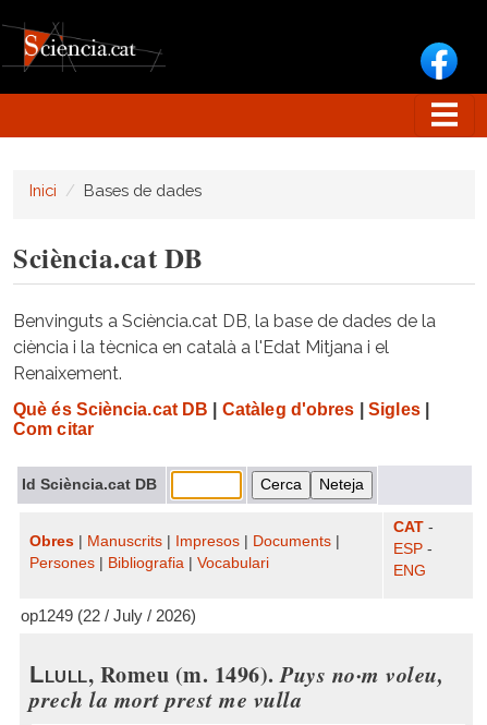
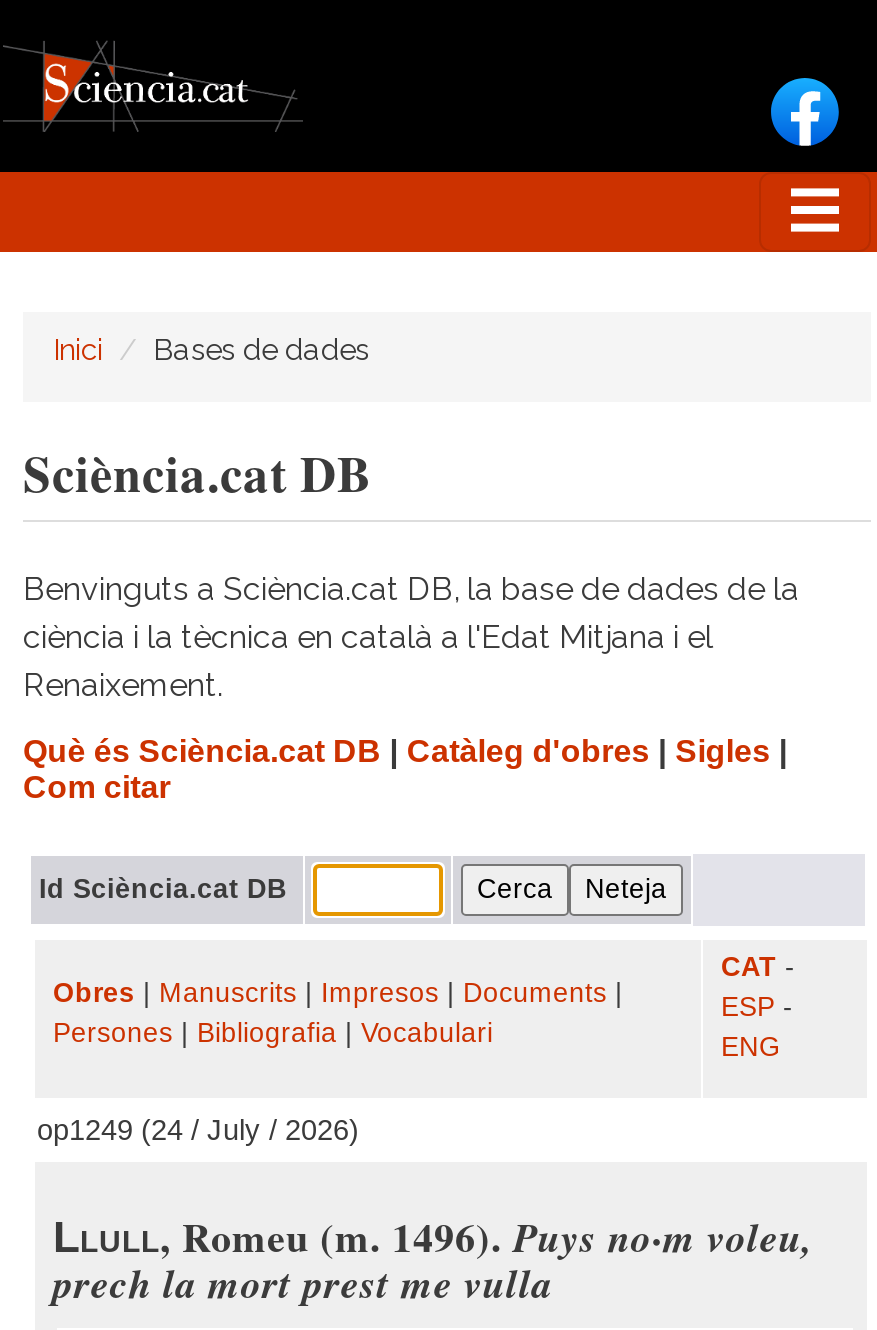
[21,607,196,625] op1249 (22 / July / 2026) -> [37,1114,359,1146] op1249 (24 / July / 2026)

